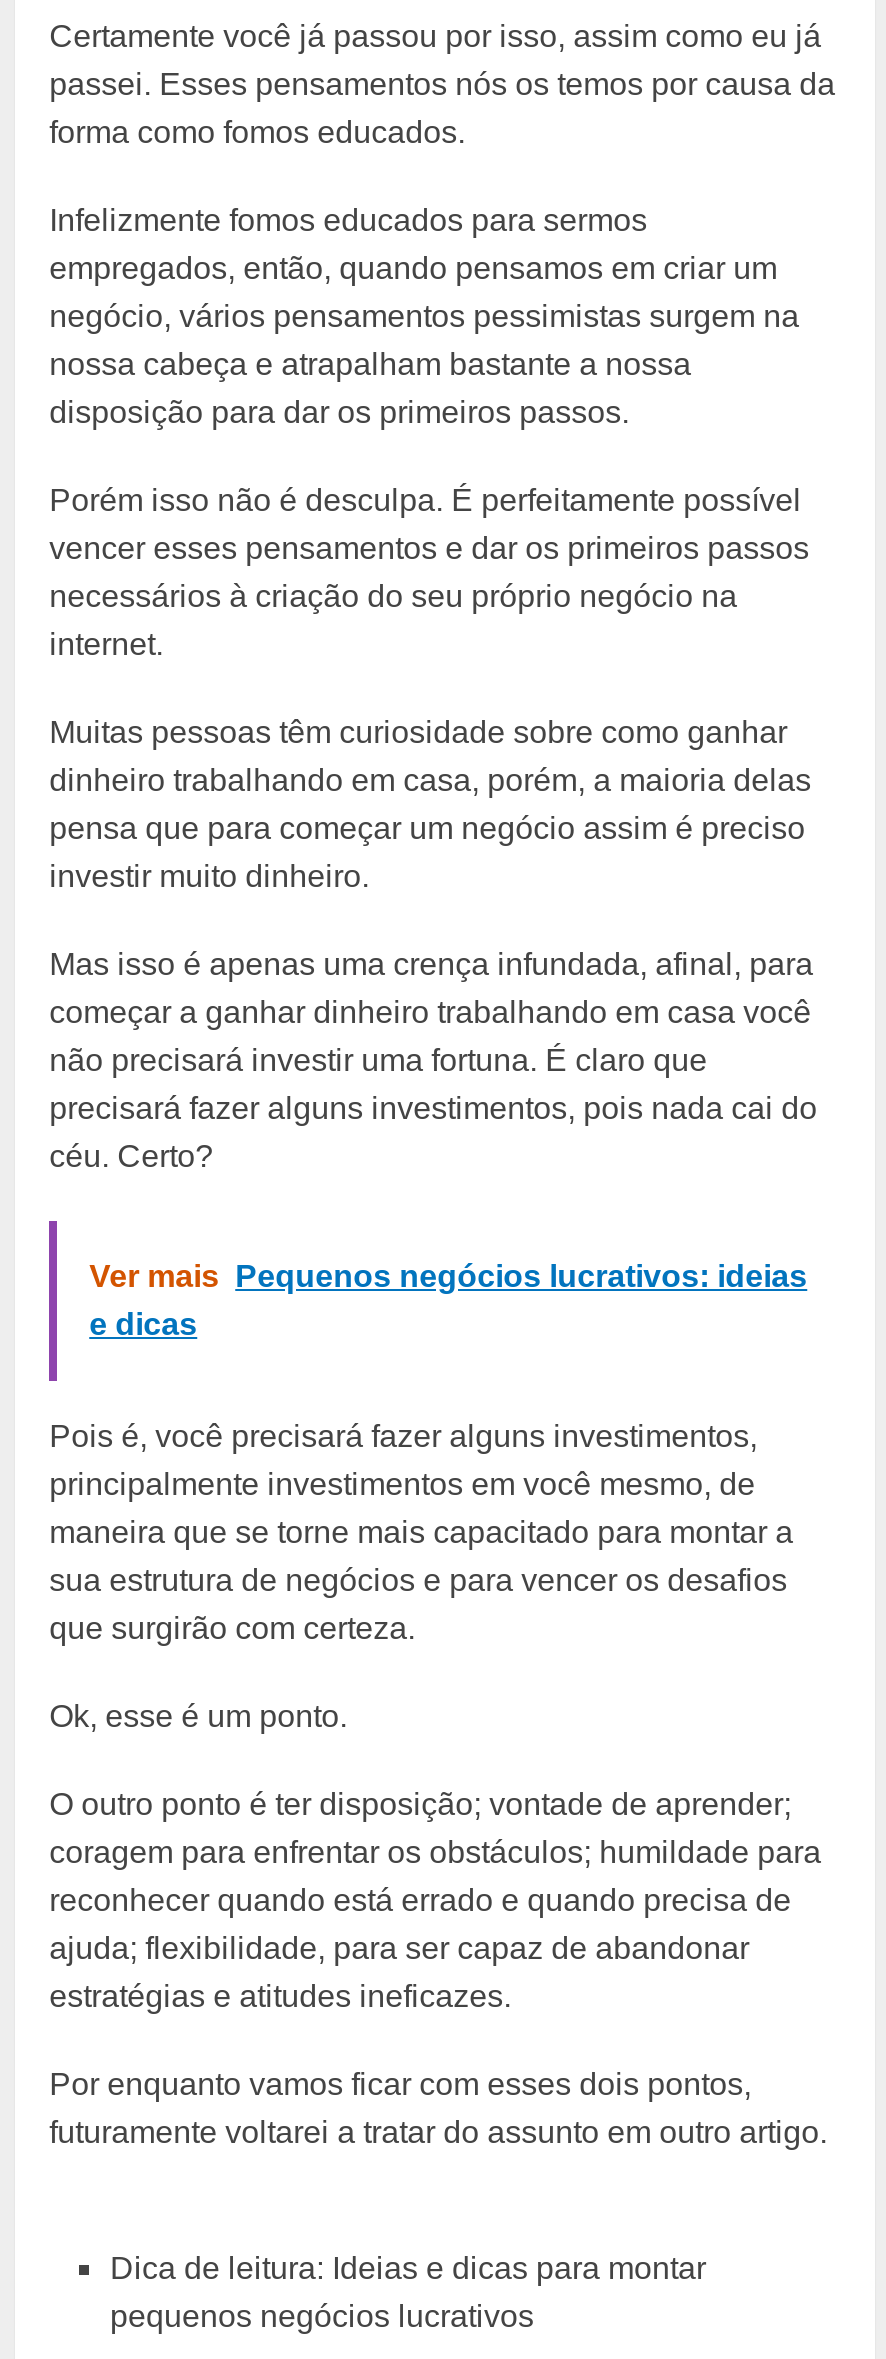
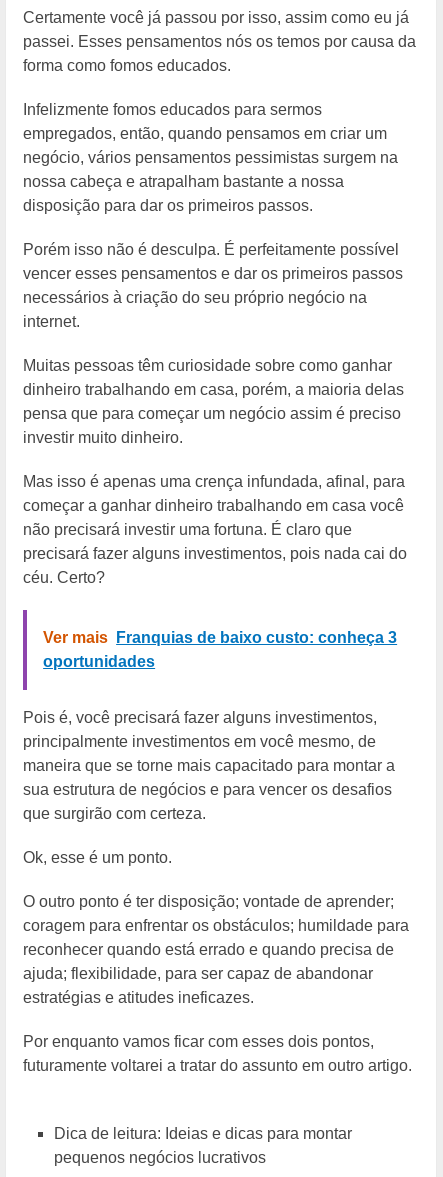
[89,1260,807,1342] Ver mais Pequenos negócios lucrativos: ideias | e dicas -> [43,629,397,670] Ver mais Franquias de baixo custo: conheça 3 | oportunidades

